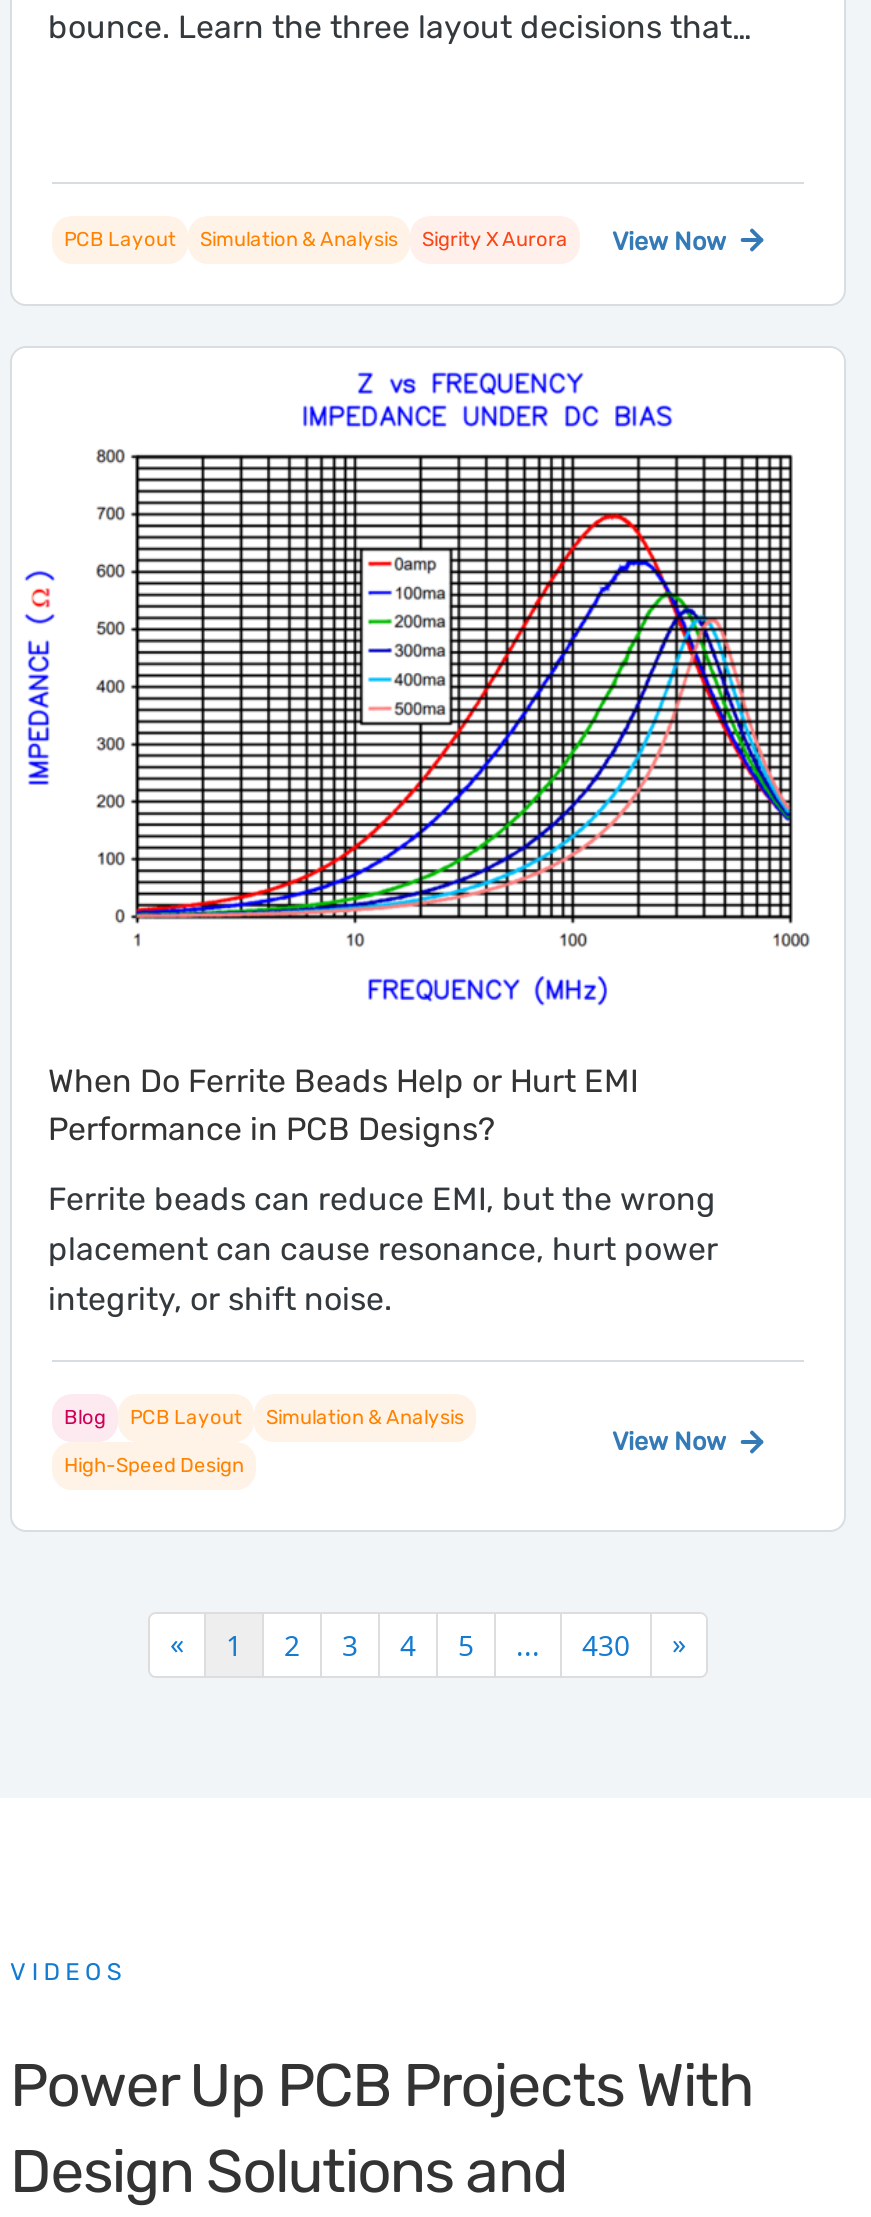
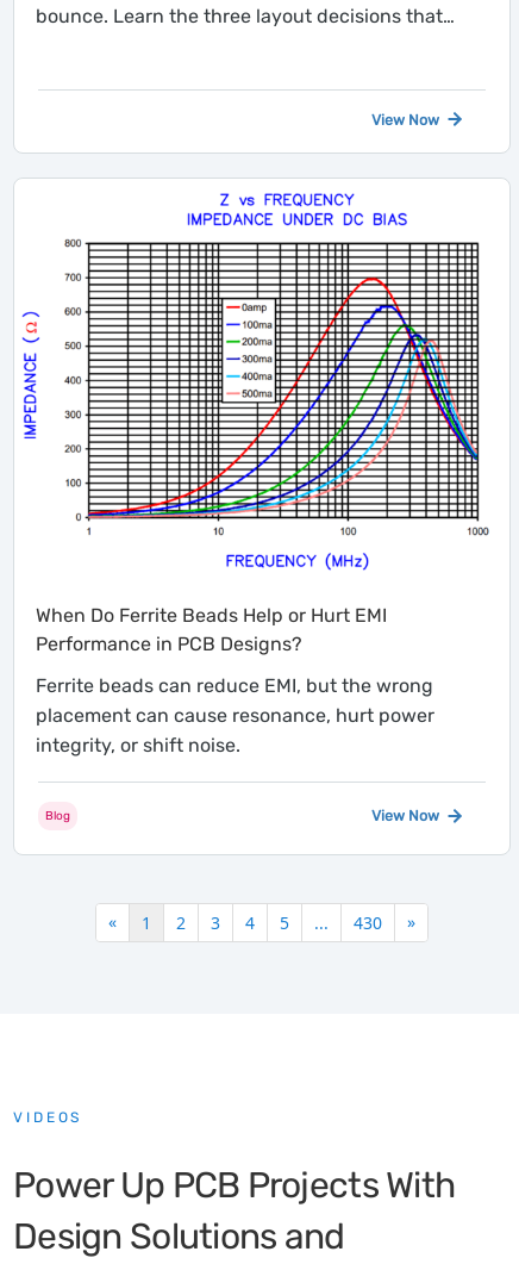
[64,229,568,253] PCB Layout | Simulation & Analysis | Sigrity X Aurora -> none
[64,1405,464,1477] PCB Layout | Simulation & Analysis | High-Speed Design -> none

